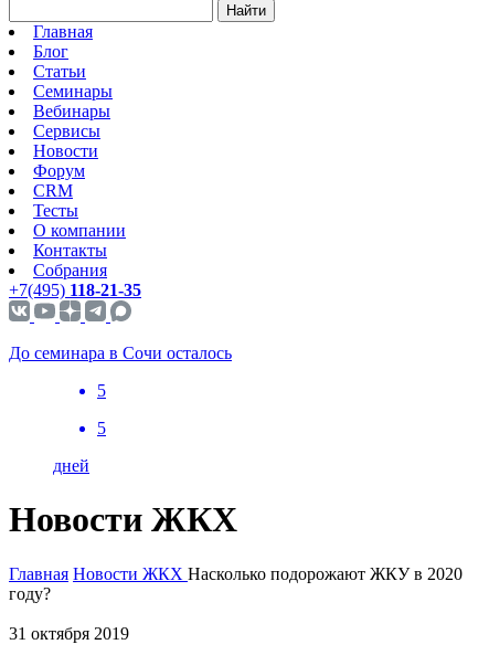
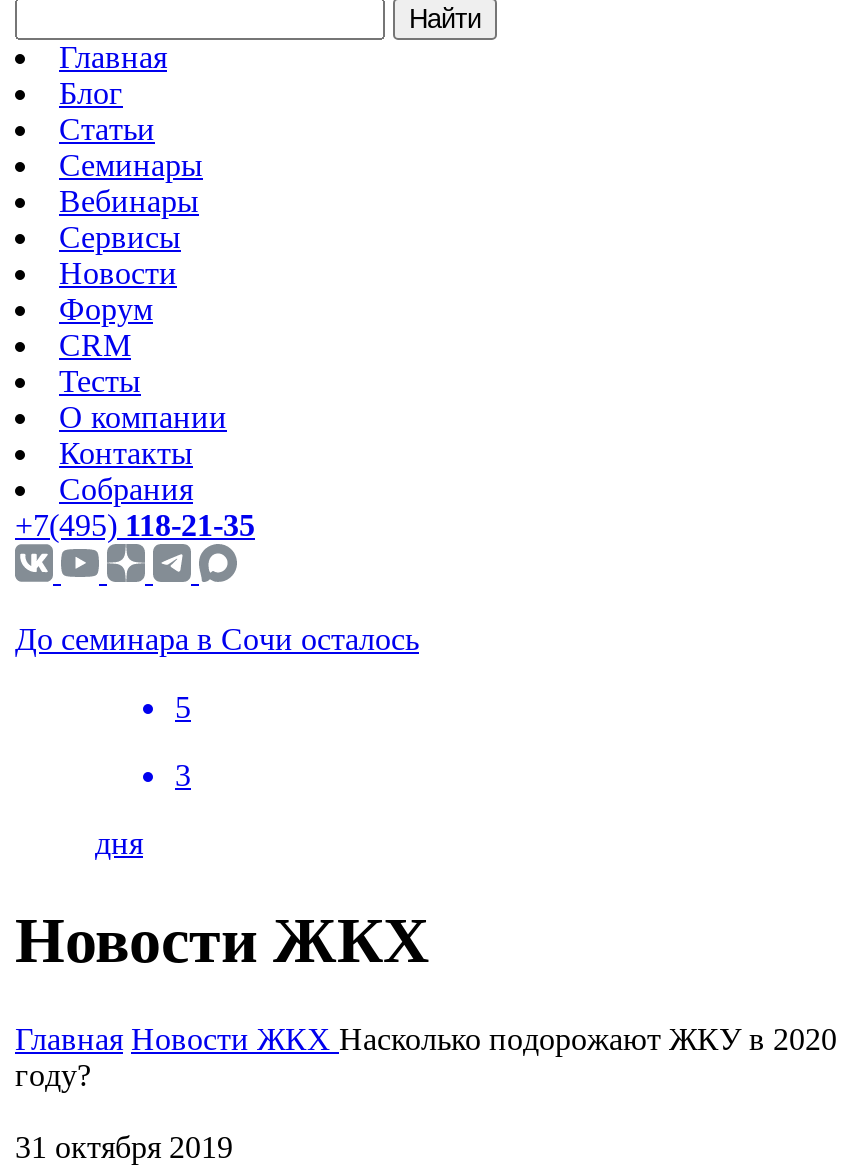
[97,419,106,437] 5 -> [175,758,191,792] 3
[53,456,89,475] дней -> [95,826,143,860] дня

